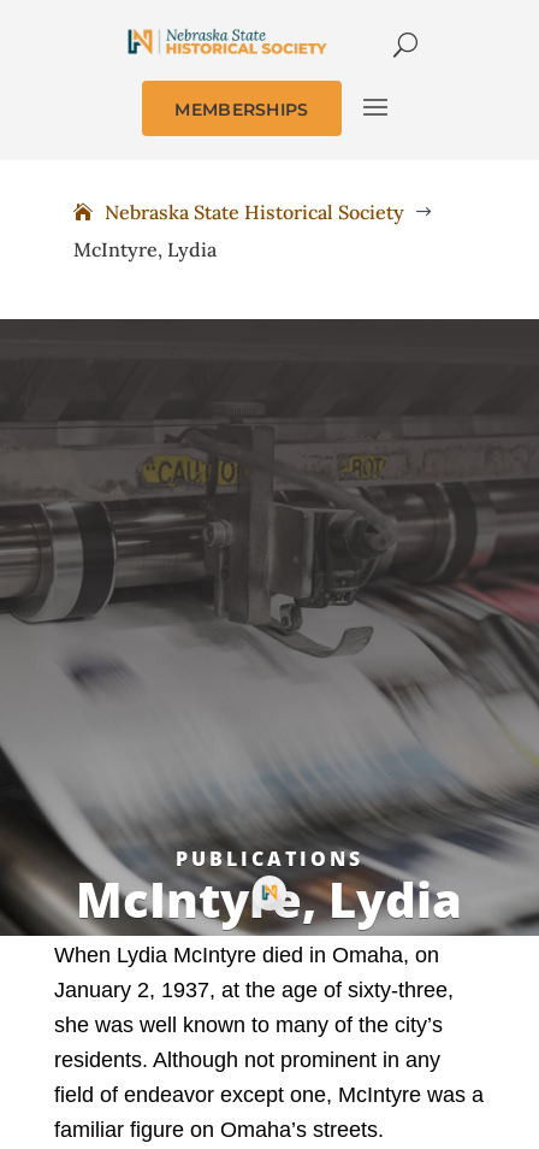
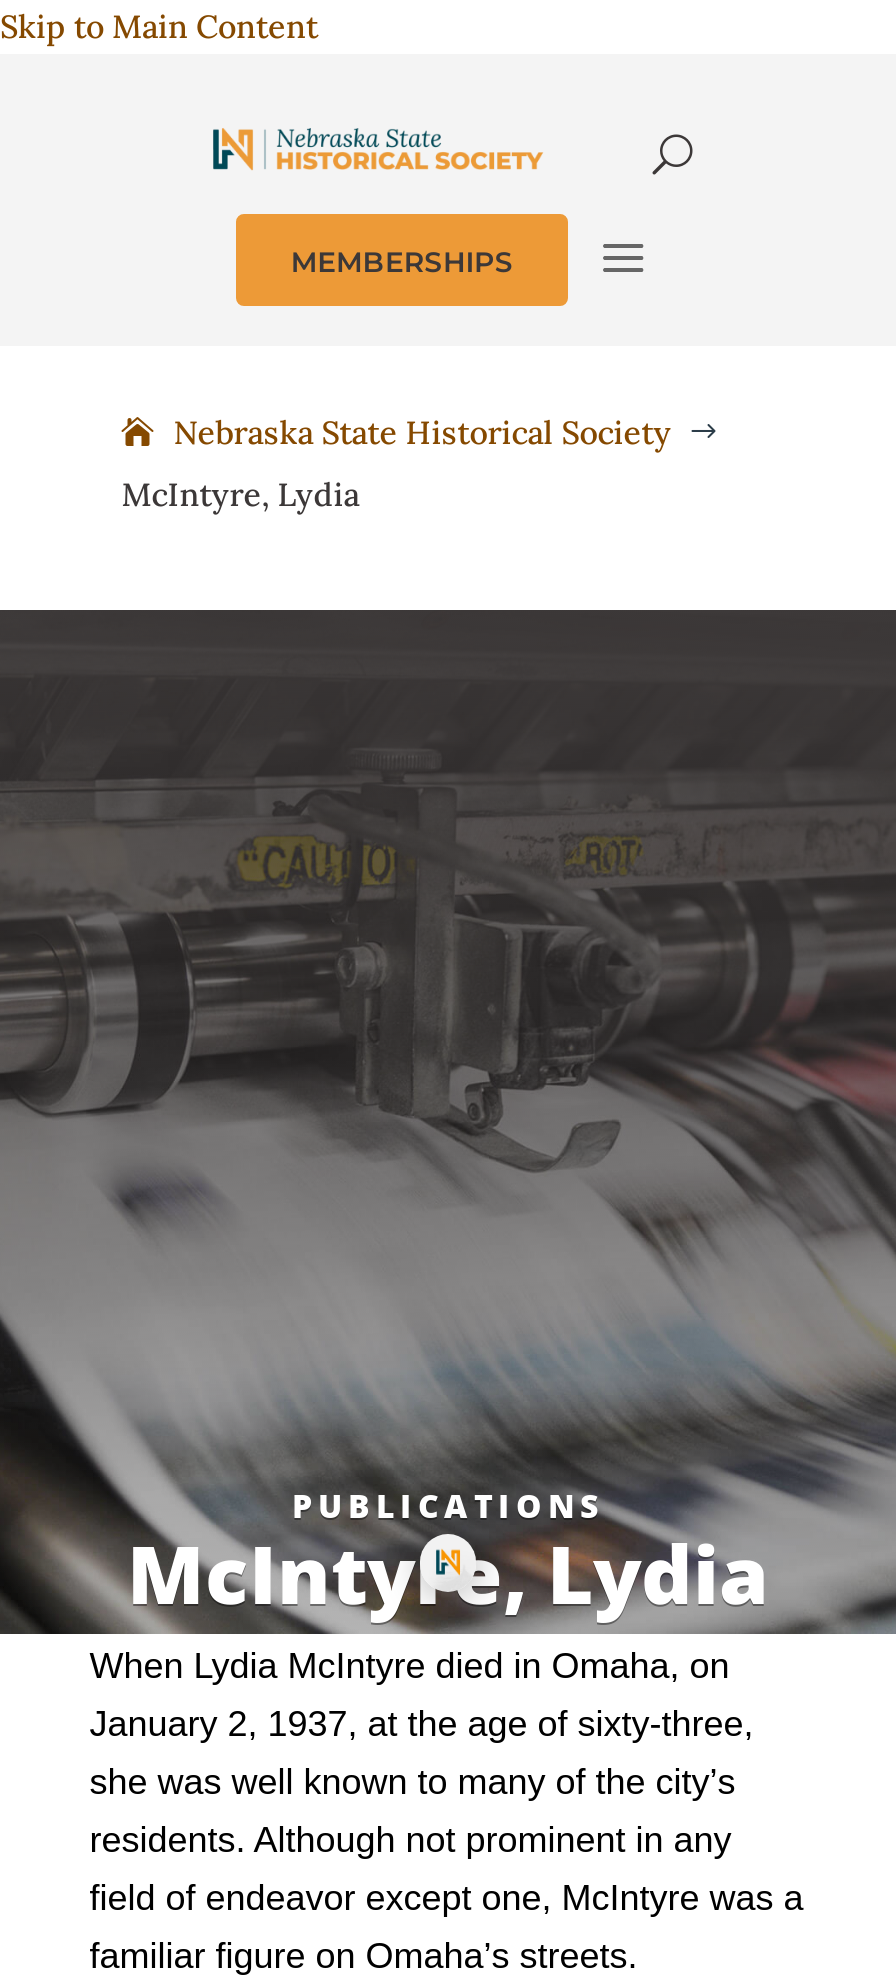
none -> [0,6,318,46] Skip to Main Content

